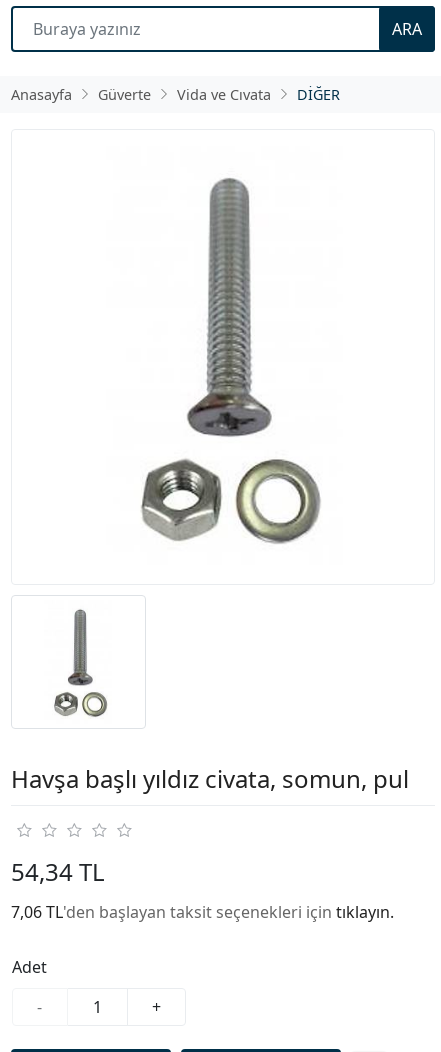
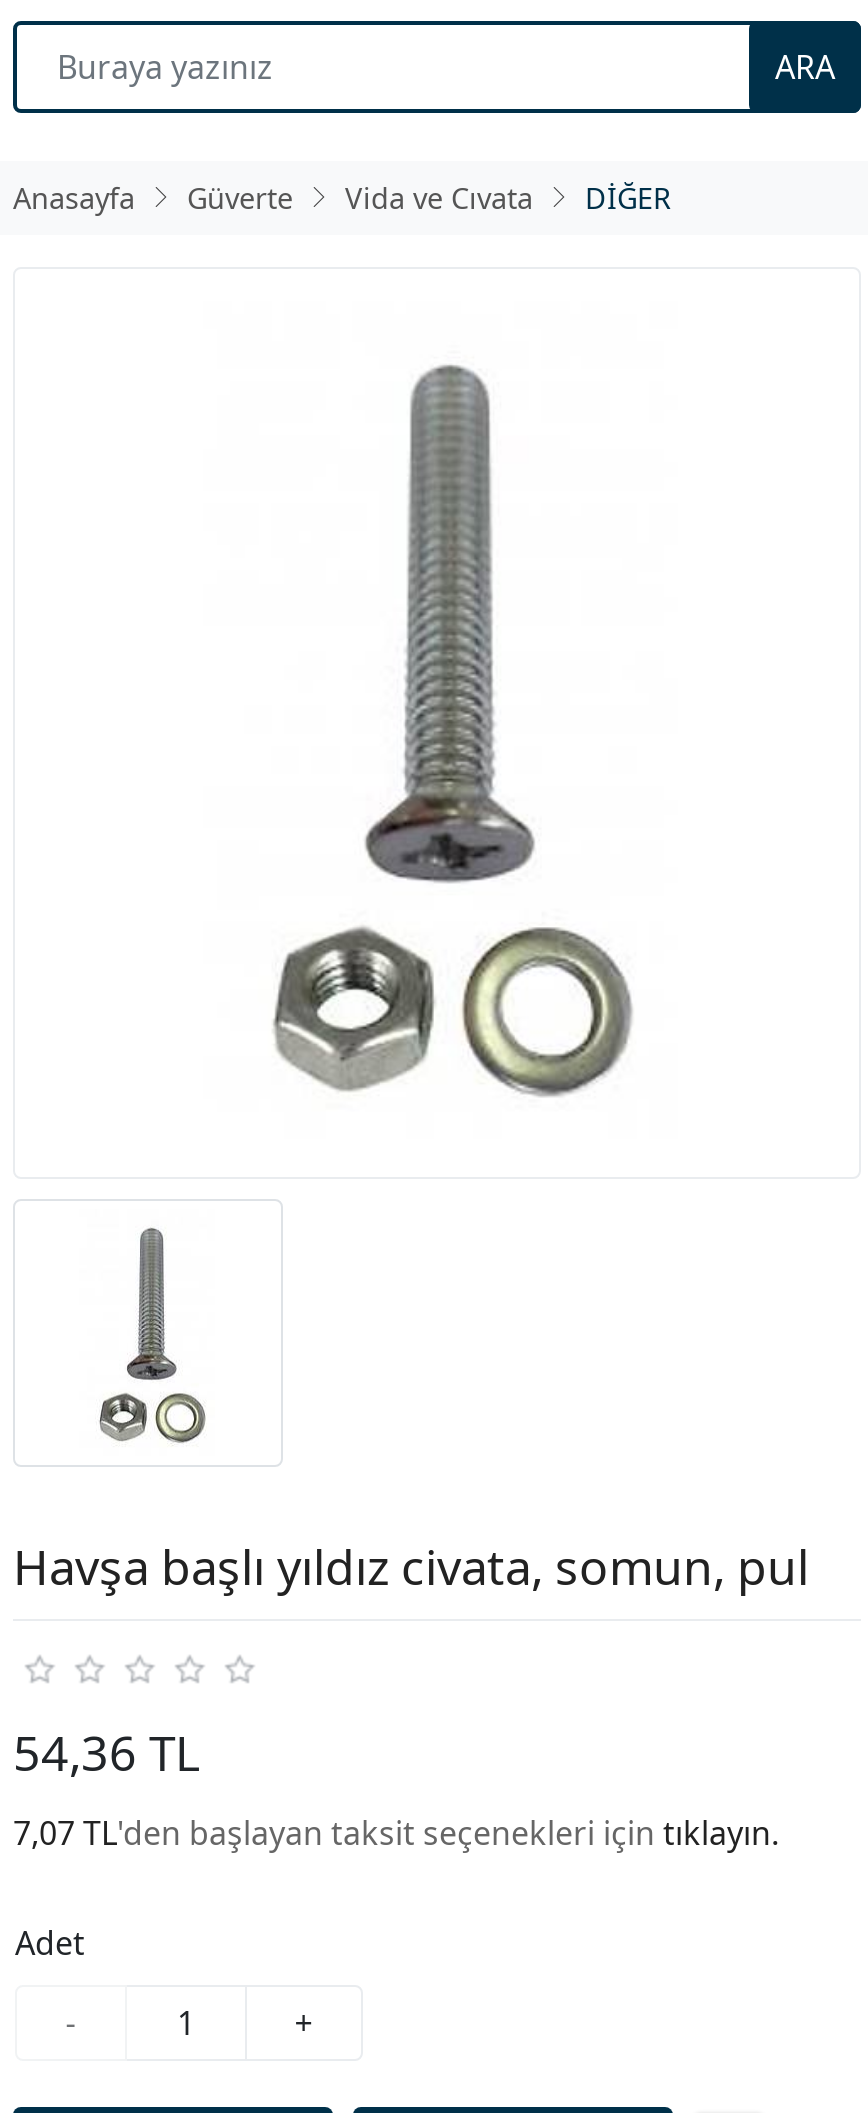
[11,855,105,888] 54,34 TL -> [13,1720,201,1786] 54,36 TL
[11,901,394,923] 7,06 TL'den başlayan taksit seçenekleri için tıklayın. -> [13,1812,779,1856] 7,07 TL'den başlayan taksit seçenekleri için tıklayın.

